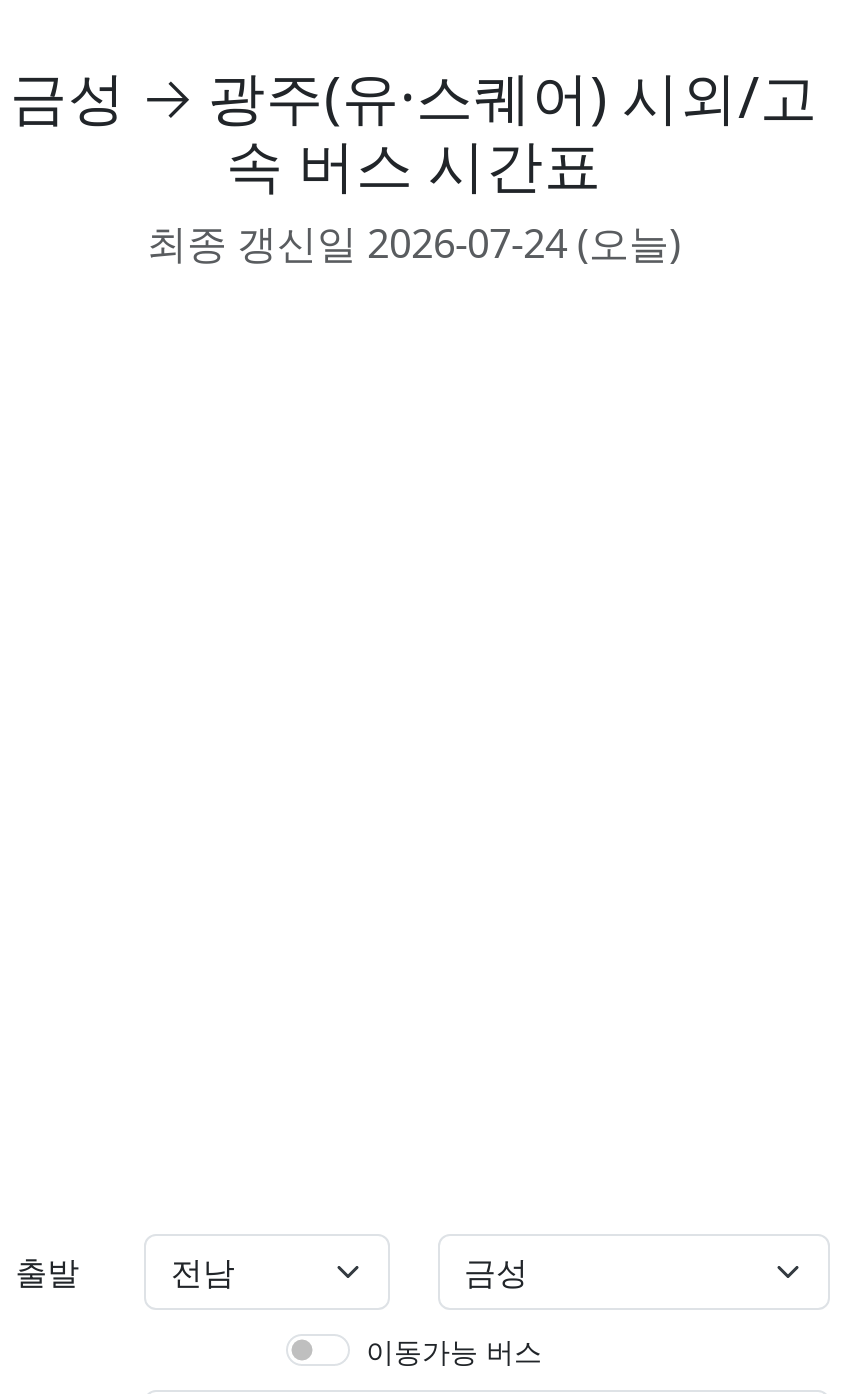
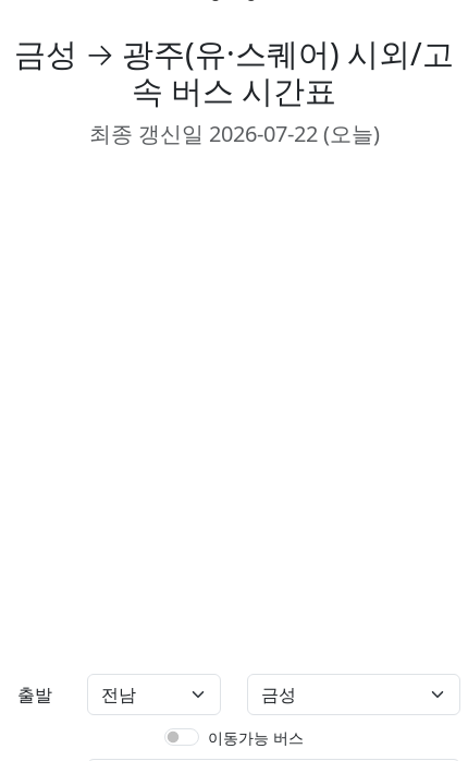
[147,216,681,270] 최종 갱신일 2026-07-24 (오늘) -> [89,119,379,148] 최종 갱신일 2026-07-22 (오늘)

